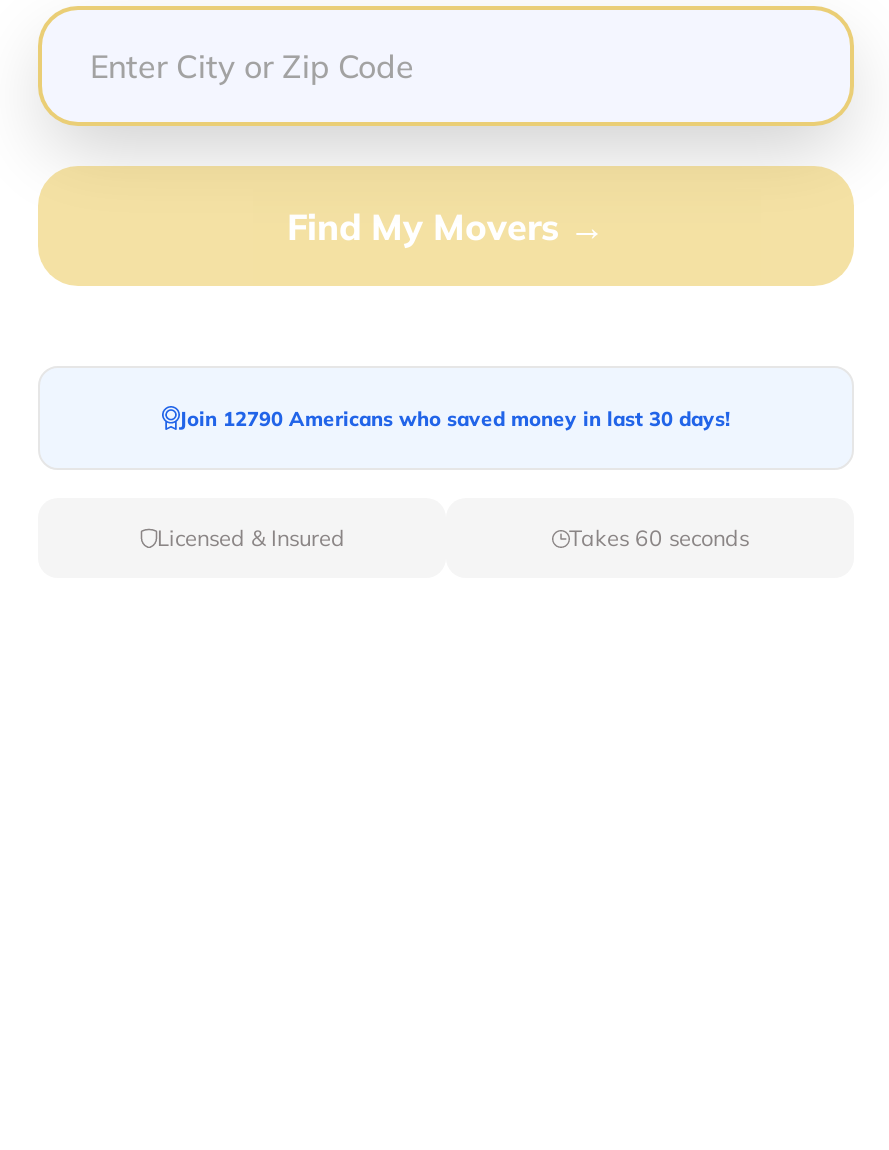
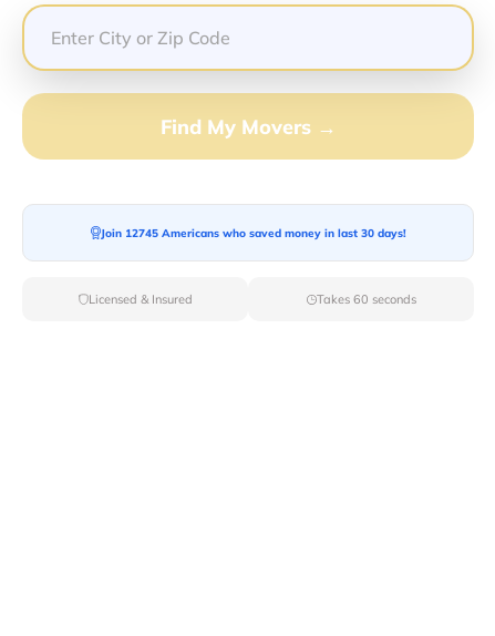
[179,405,731,431] Join 12790 Americans who saved money in last 30 days! -> [100,225,406,240] Join 12745 Americans who saved money in last 30 days!

